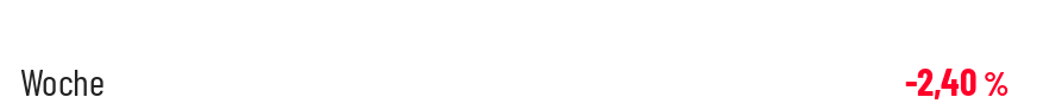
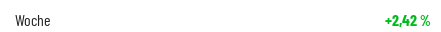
[905,57,1010,102] -2,40% -> [385,10,431,29] +2,42%

